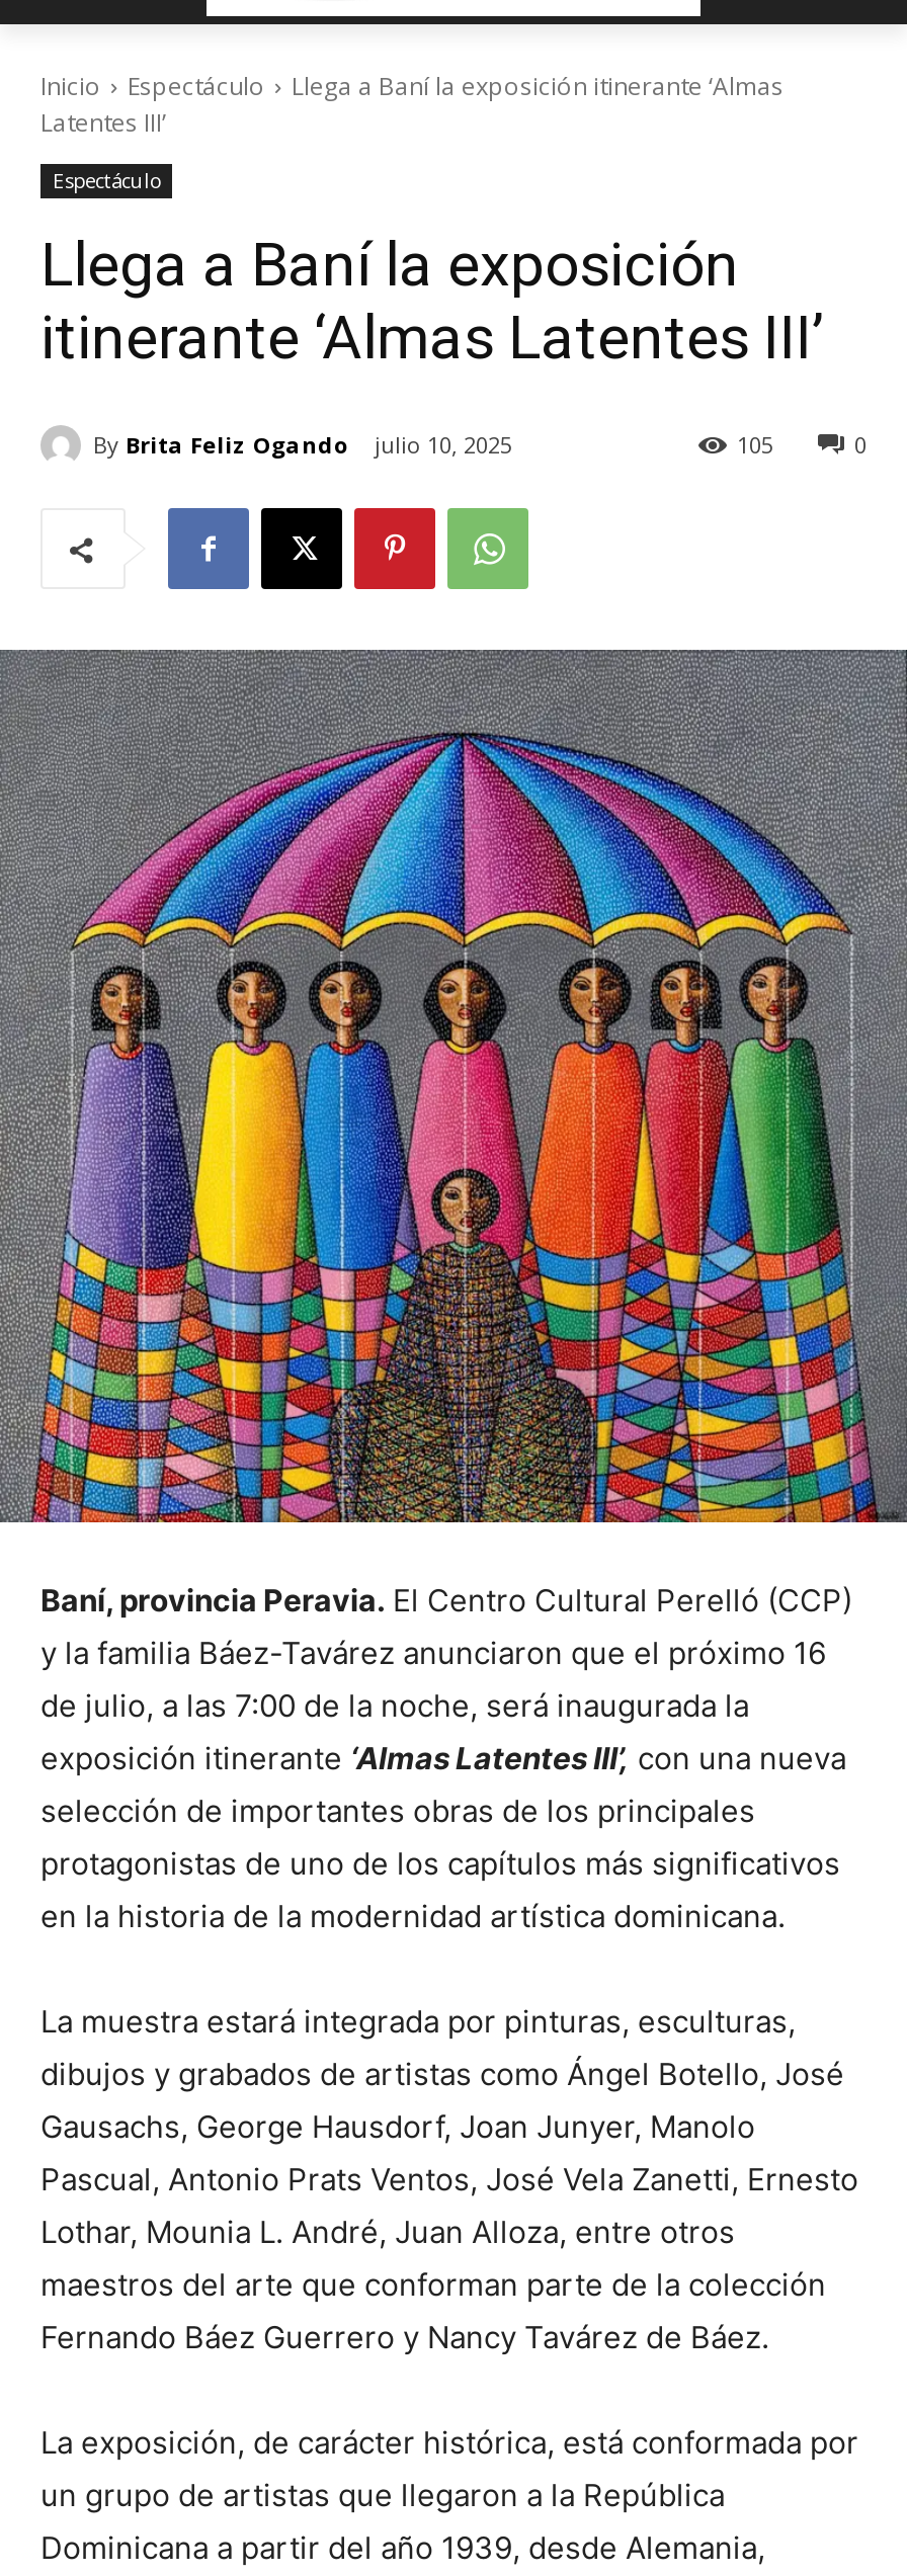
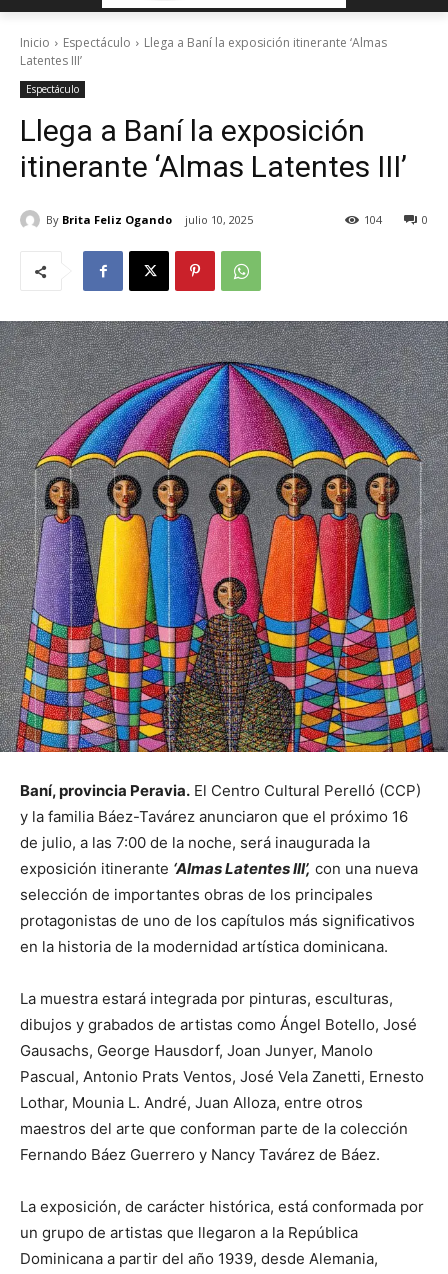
[737,429,773,460] 105 -> [364,212,382,227] 104

